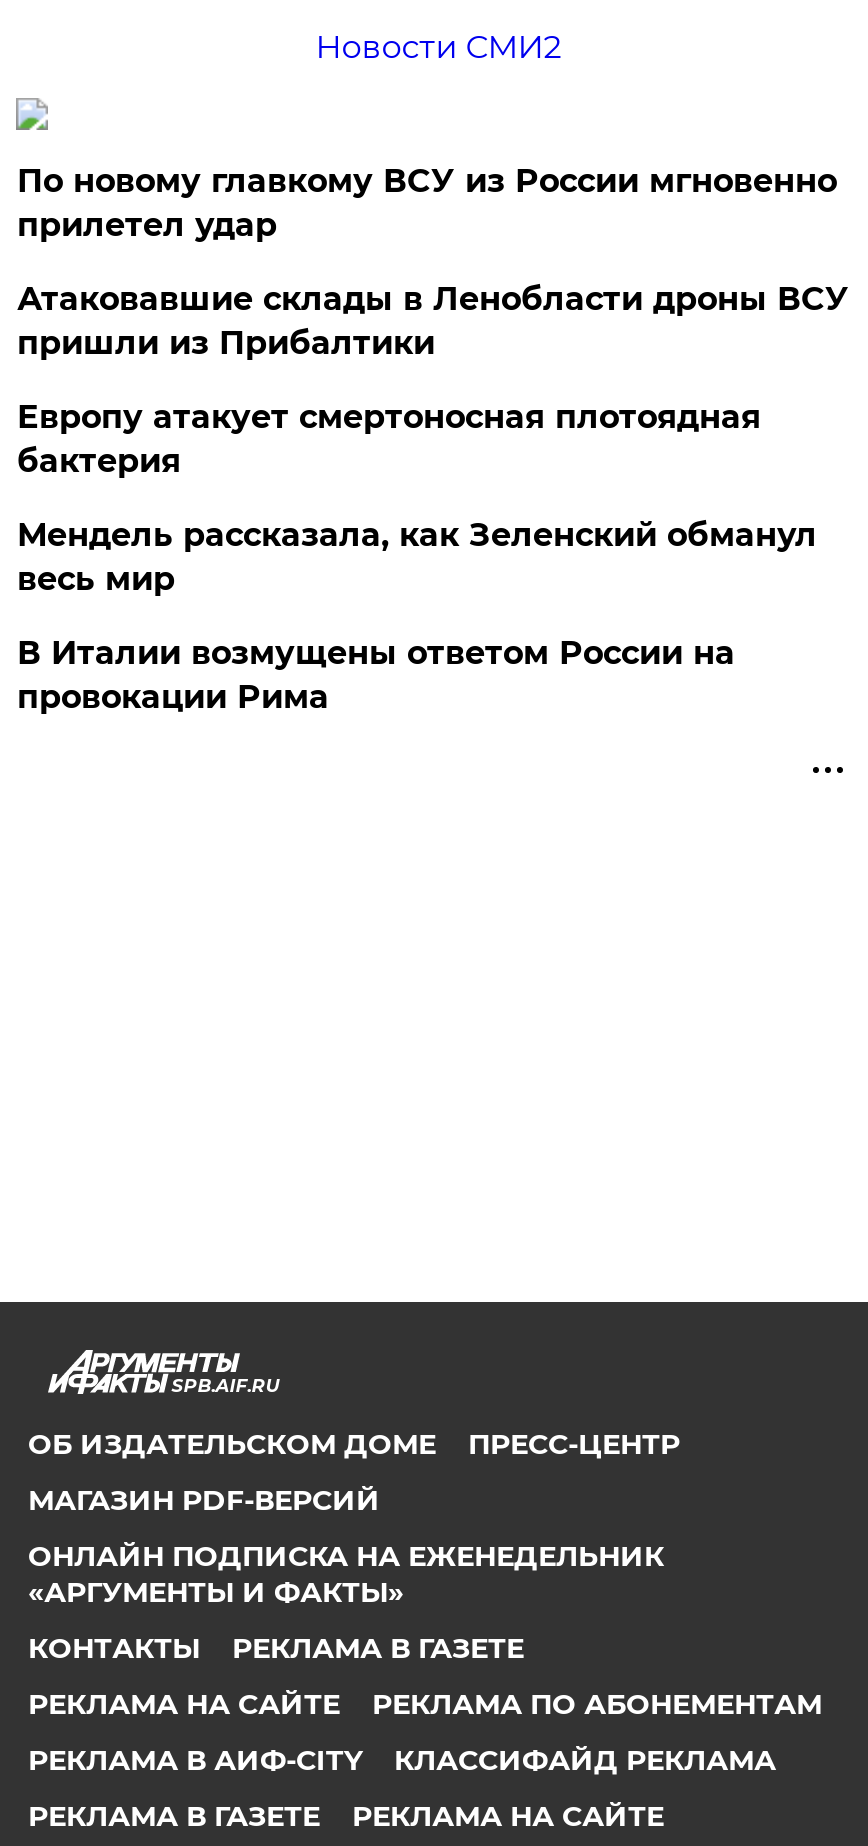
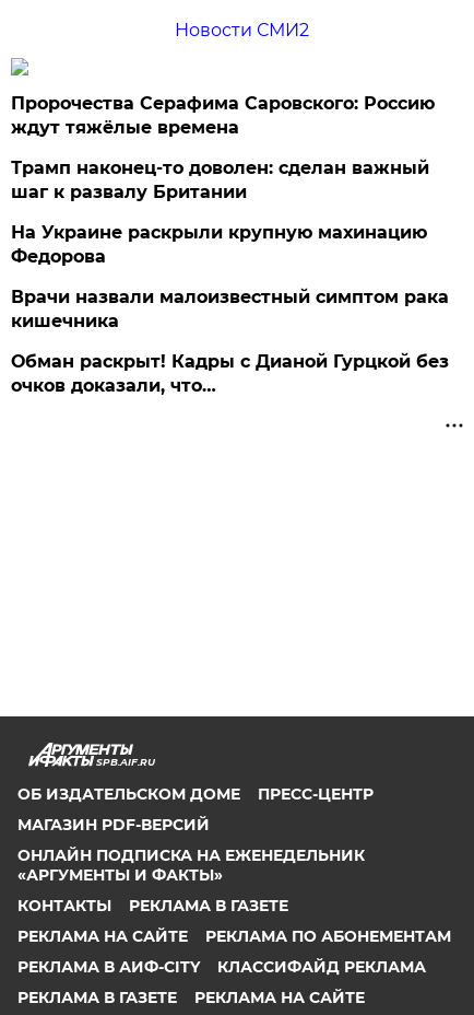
[17,162,837,244] По новому главкому ВСУ из России мгновенно | прилетел удар -> [11,93,435,138] Пророчества Серафима Саровского: Россию | ждут тяжёлые времена
[17,280,849,362] Атаковавшие склады в Ленобласти дроны ВСУ | пришли из Прибалтики -> [11,157,430,202] Трамп наконец-то доволен: сделан важный | шаг к развалу Британии
[17,398,761,480] Европу атакует смертоносная плотоядная | бактерия -> [11,222,427,267] На Украине раскрыли крупную махинацию | Федорова
[17,516,817,598] Мендель рассказала, как Зеленский обманул | весь мир -> [11,287,449,331] Врачи назвали малоизвестный симптом рака | кишечника
[17,634,735,716] В Италии возмущены ответом России на | провокации Рима -> [11,351,449,396] Обман раскрыт! Кадры с Дианой Гурцкой без | очков доказали, что…

